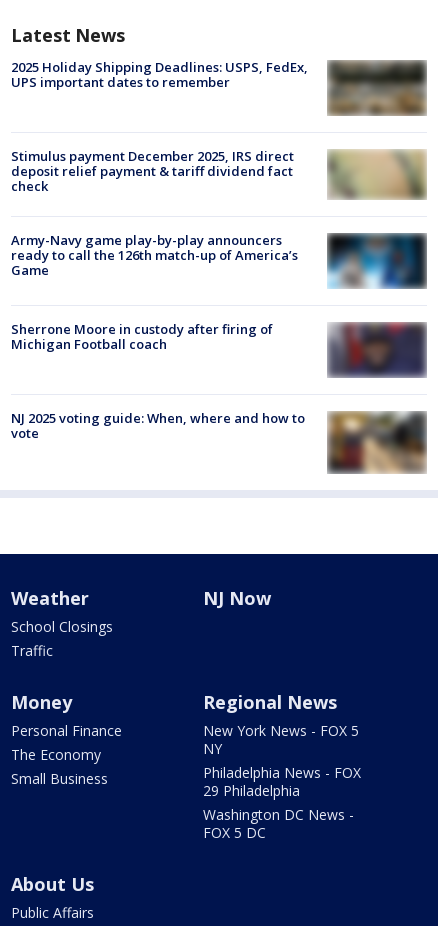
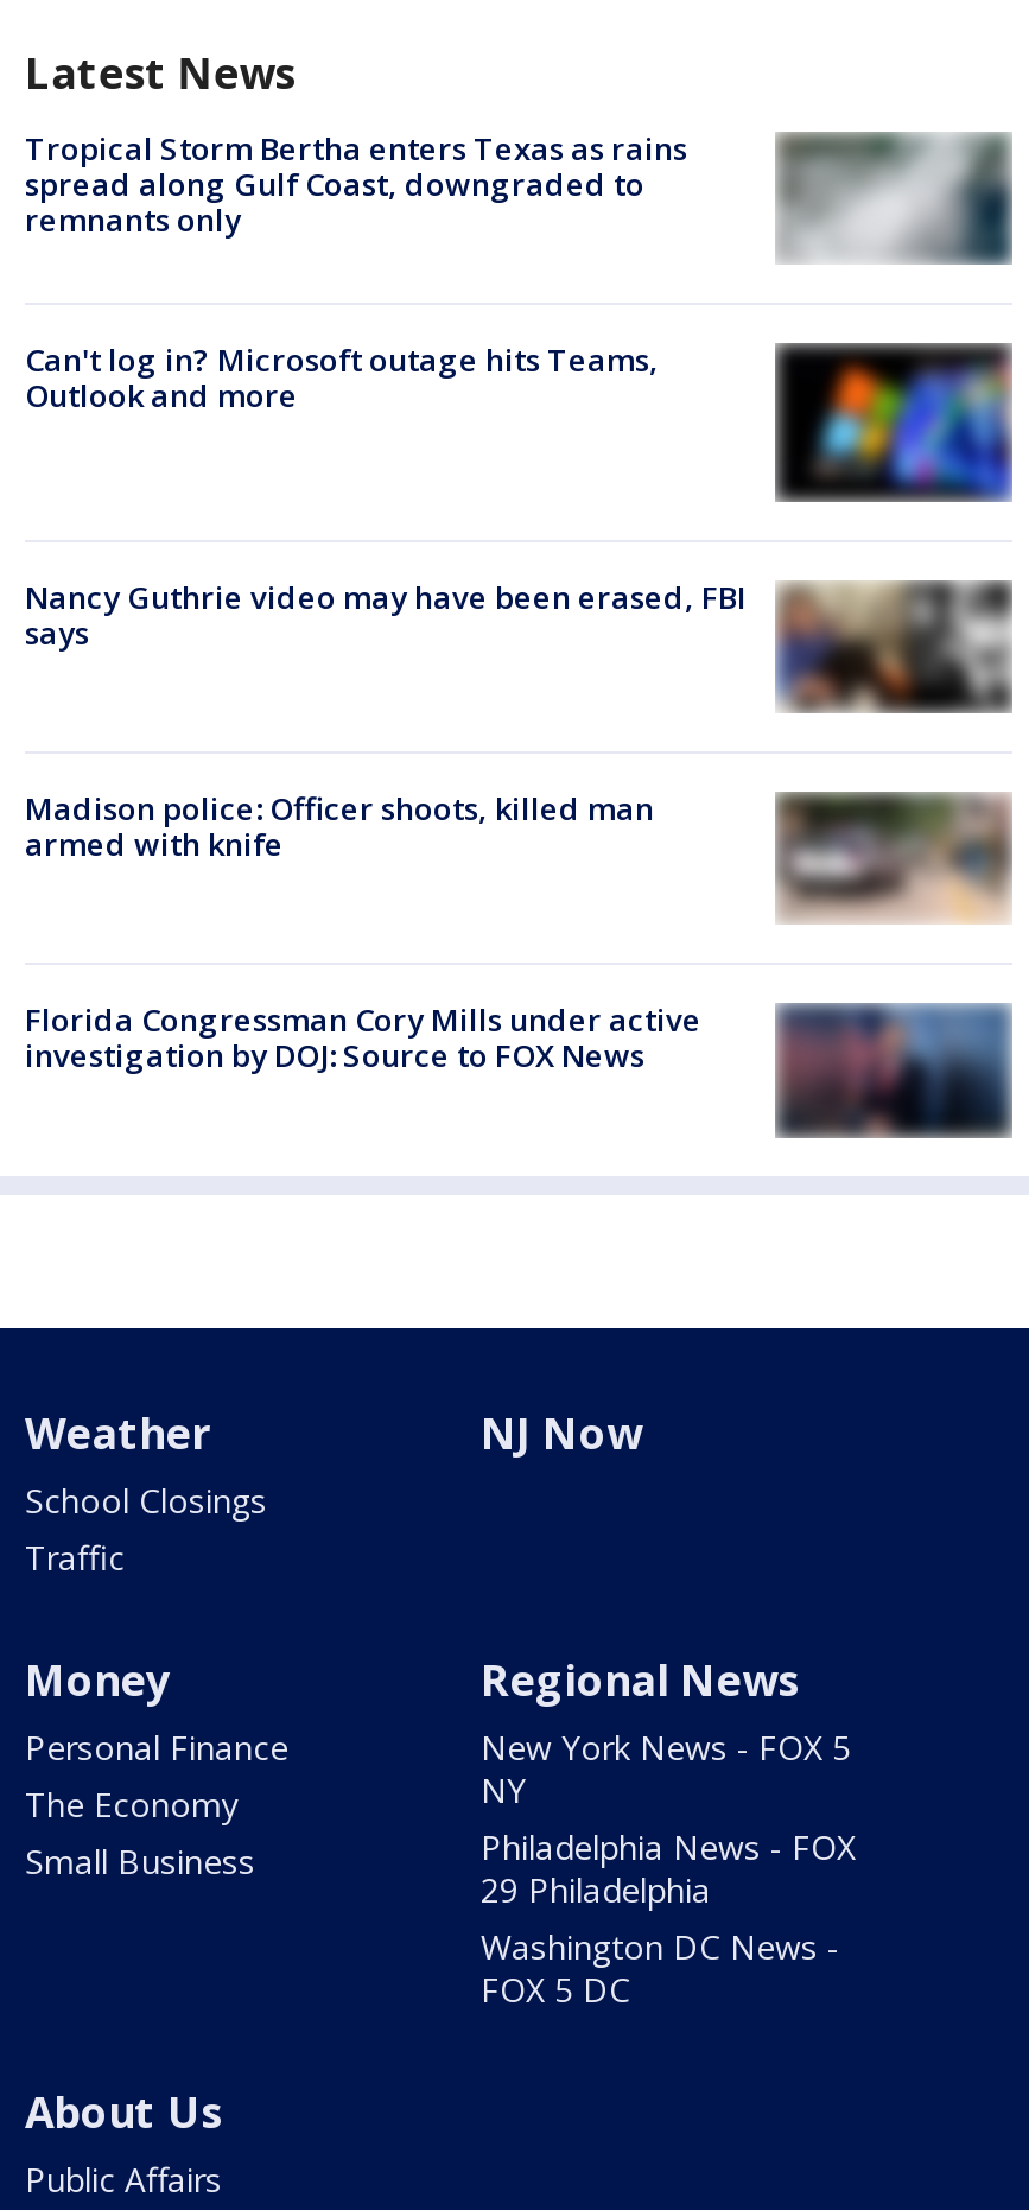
[11,58,427,116] [image] | 2025 Holiday Shipping Deadlines: USPS, FedEx, | UPS important dates to remember -> [25,127,1010,265] [image] | Tropical Storm Bertha enters Texas as rains | spread along Gulf Coast, downgraded to | remnants only
[11,147,294,195] Stimulus payment December 2025, IRS direct | deposit relief payment & tariff dividend fact | check -> [25,339,659,417] Can't log in? Microsoft outage hits Teams, | Outlook and more
[327,149,427,207] [image] -> [773,341,1015,504] [image]
[11,231,428,296] [image] | Army-Navy game play-by-play announcers | ready to call the 126th match-up of America’s | Game -> [25,564,1015,716] [image] | Nancy Guthrie video may have been erased, FBI | says
[11,320,273,353] Sherrone Moore in custody after firing of | Michigan Football coach -> [25,787,654,866] Madison police: Officer shoots, killed man | armed with knife
[328,322,427,384] [image] -> [775,775,1012,925] [image]
[11,409,427,474] [image] | NJ 2025 voting guide: When, where and how to | vote -> [25,986,1012,1138] [image] | Florida Congressman Cory Mills under active | investigation by DOJ: Source to FOX News

